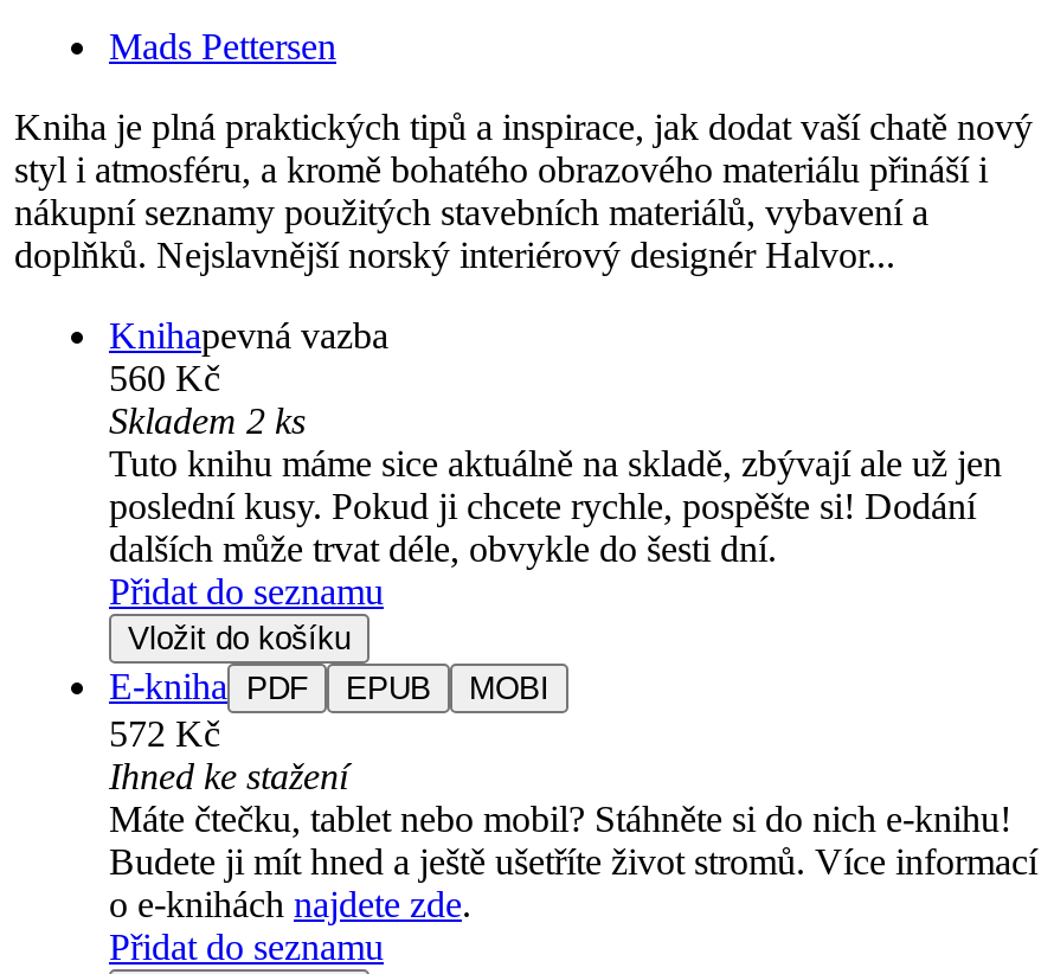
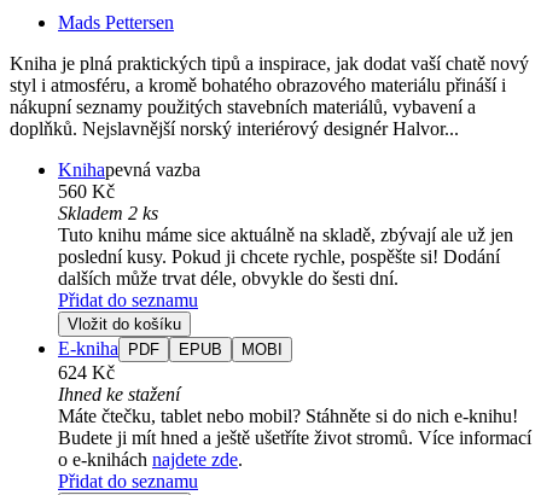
[109,714,220,755] 572 Kč -> [58,363,115,383] 624 Kč

